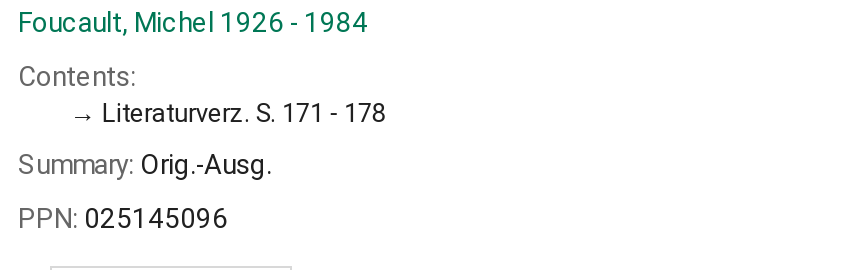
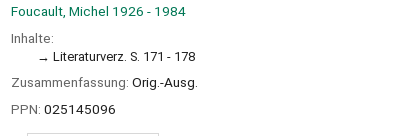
[18,60,136,92] Contents: -> [11,30,54,46] Inhalte:
[18,147,272,179] Summary: Orig.-Ausg. -> [11,74,198,90] Zusammenfassung: Orig.-Ausg.

